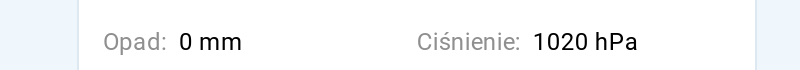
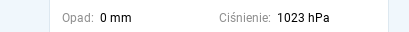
[417,28,639,56] Ciśnienie: 1020 hPa -> [219,11,330,25] Ciśnienie: 1023 hPa

